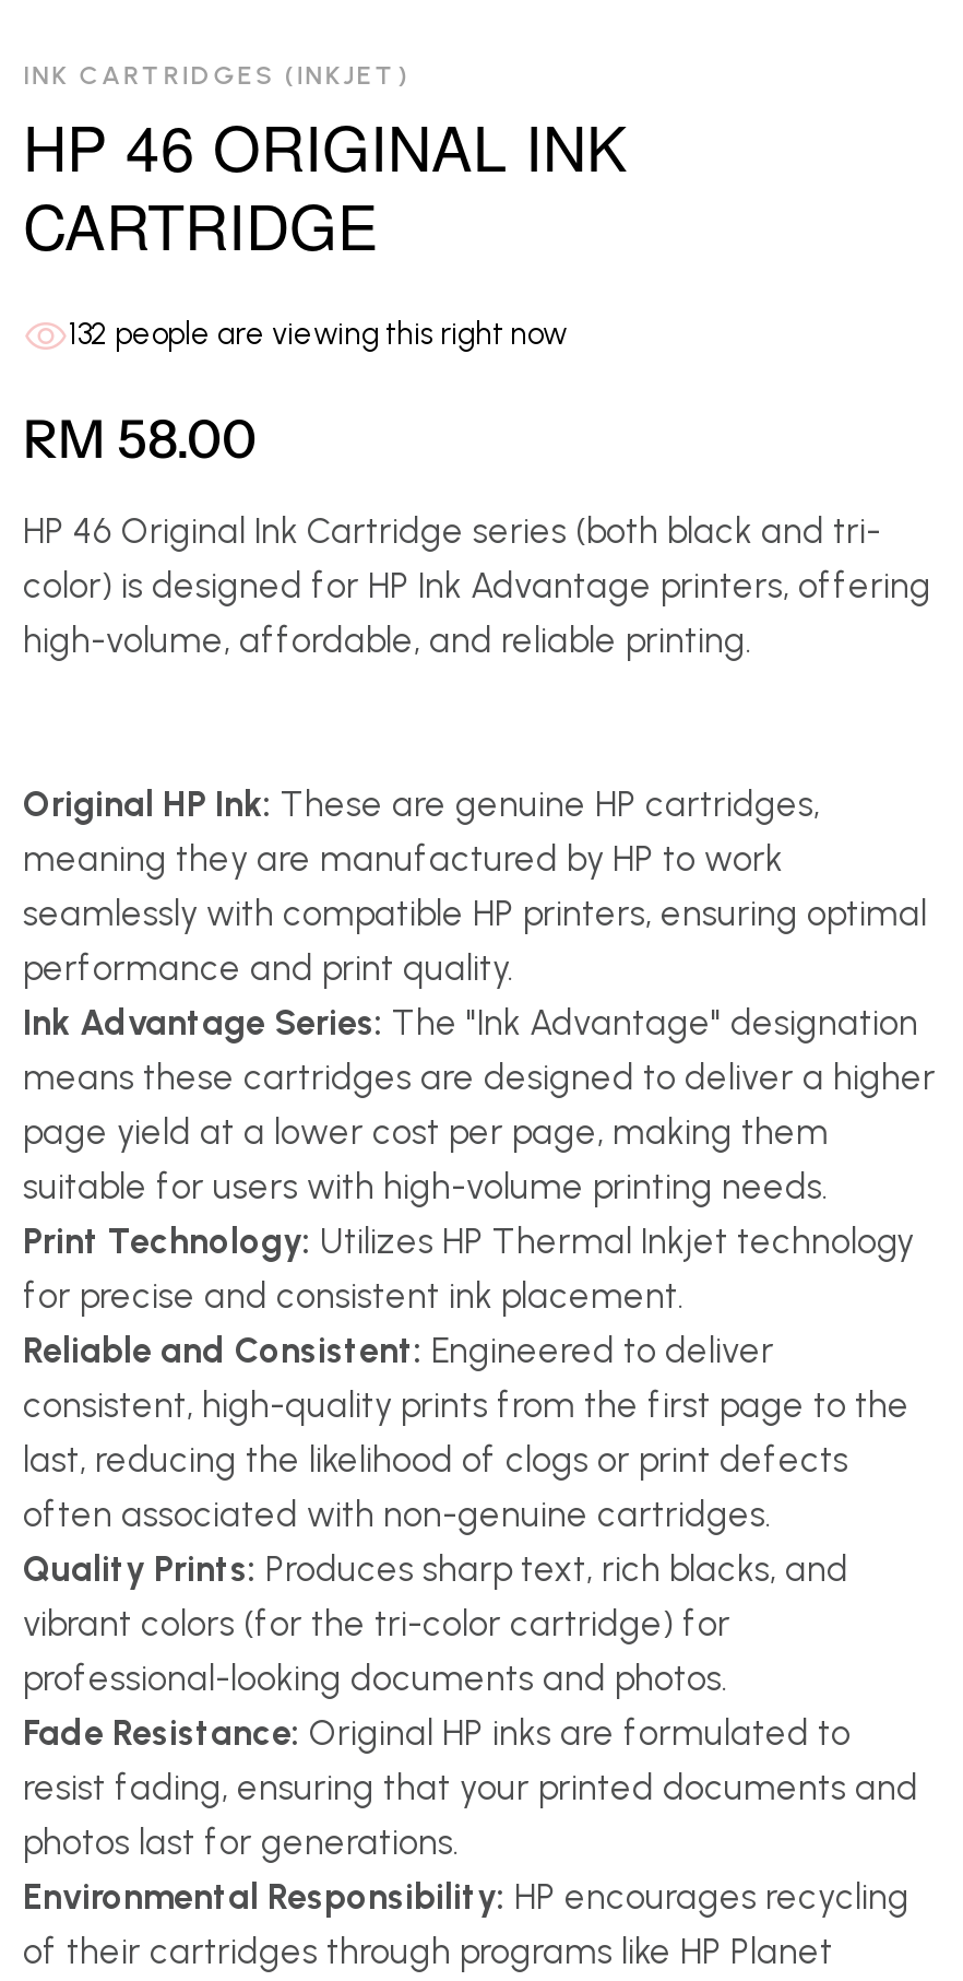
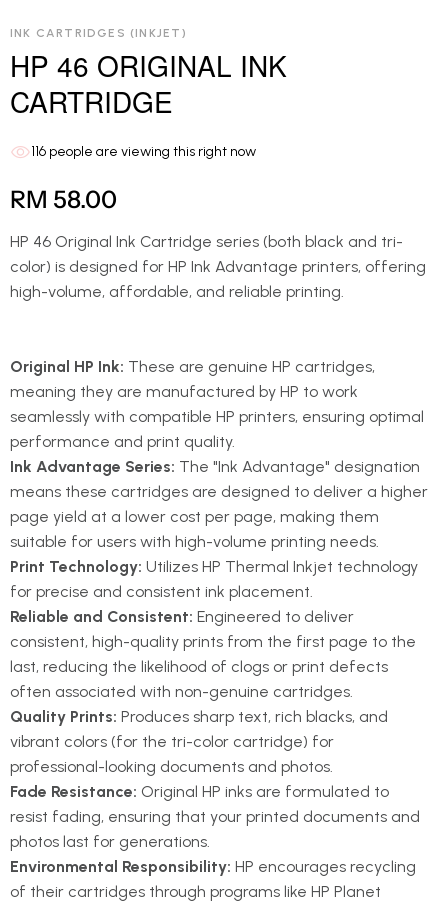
[69,316,567,353] 132 people are viewing this right now -> [31,143,256,160] 116 people are viewing this right now

